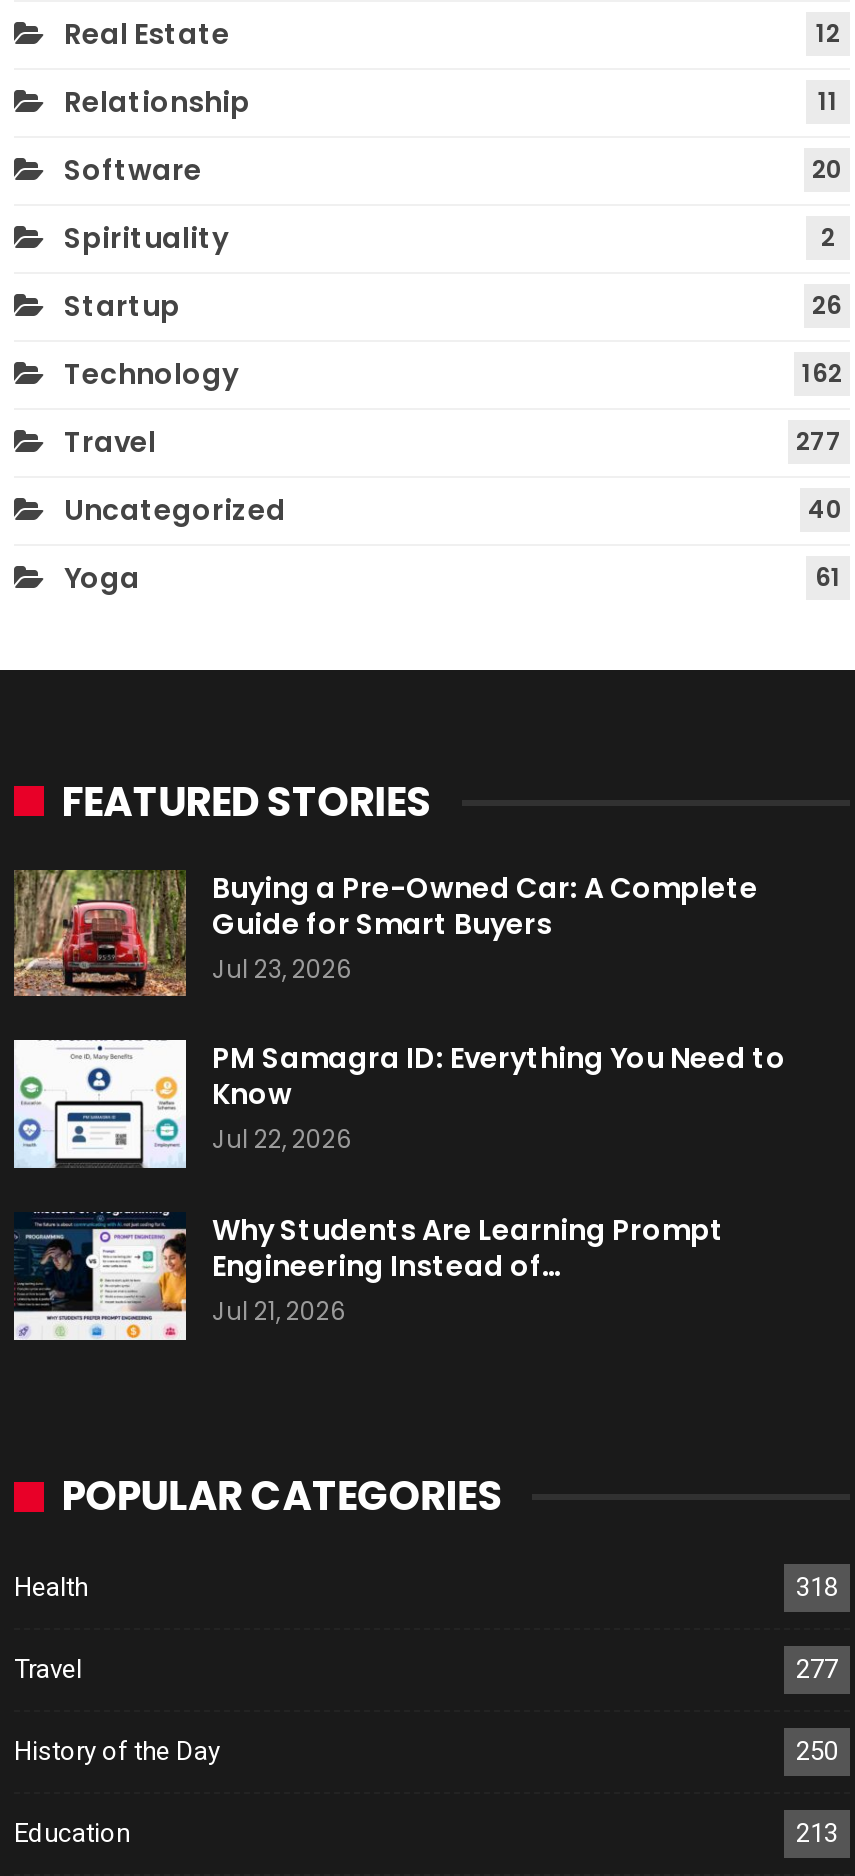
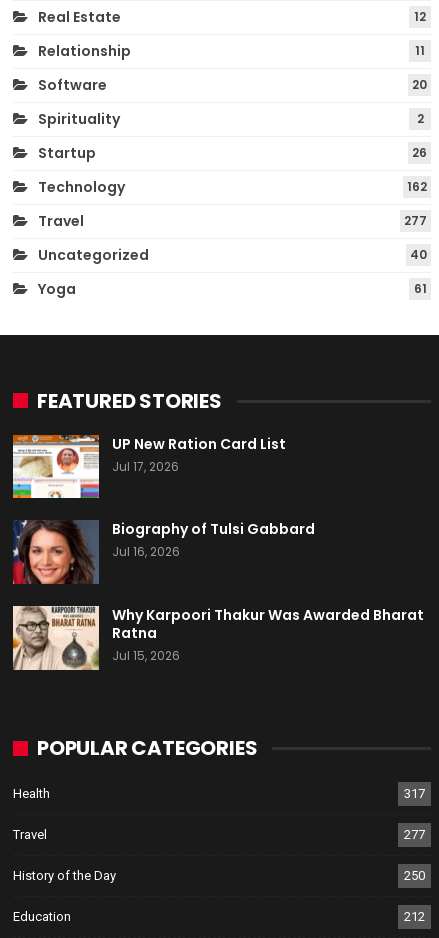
[12,867,758,998] [image] | Buying a Pre-Owned Car: A Complete | Guide for Smart Buyers | Jul 23, 2026 -> [12,434,286,499] [image] | UP New Ration Card List | Jul 17, 2026
[12,1038,786,1170] [image] | PM Samagra ID: Everything You Need to | Know | Jul 22, 2026 -> [12,519,315,585] [image] | Biography of Tulsi Gabbard | Jul 16, 2026
[14,1210,724,1342] [image] | Why Students Are Learning Prompt | Engineering Instead of… | Jul 21, 2026 -> [12,605,424,671] [image] | Why Karpoori Thakur Was Awarded Bharat | Ratna | Jul 15, 2026
[796,1572,838,1602] 318 -> [404,786,425,801] 317
[796,1818,838,1848] 213 -> [404,909,425,924] 212

